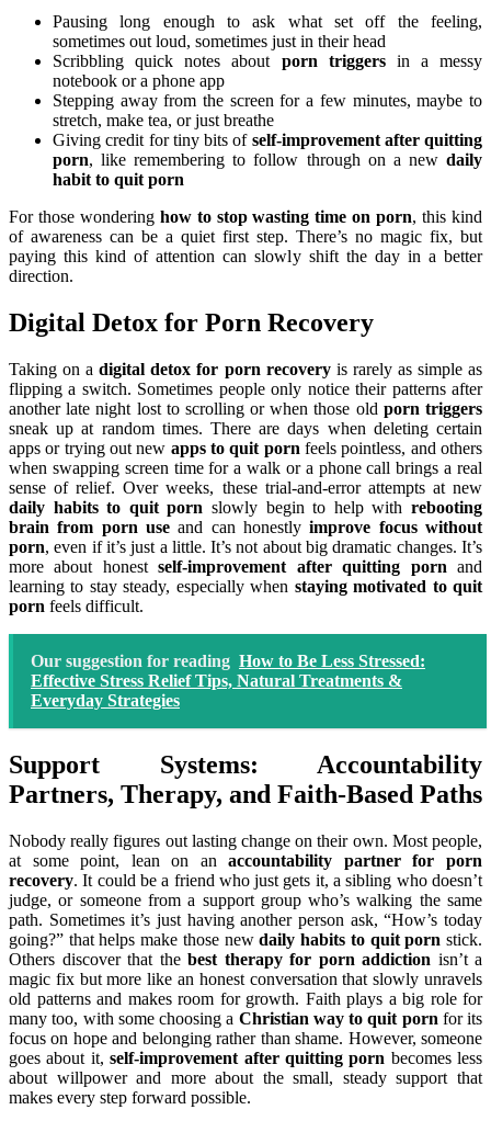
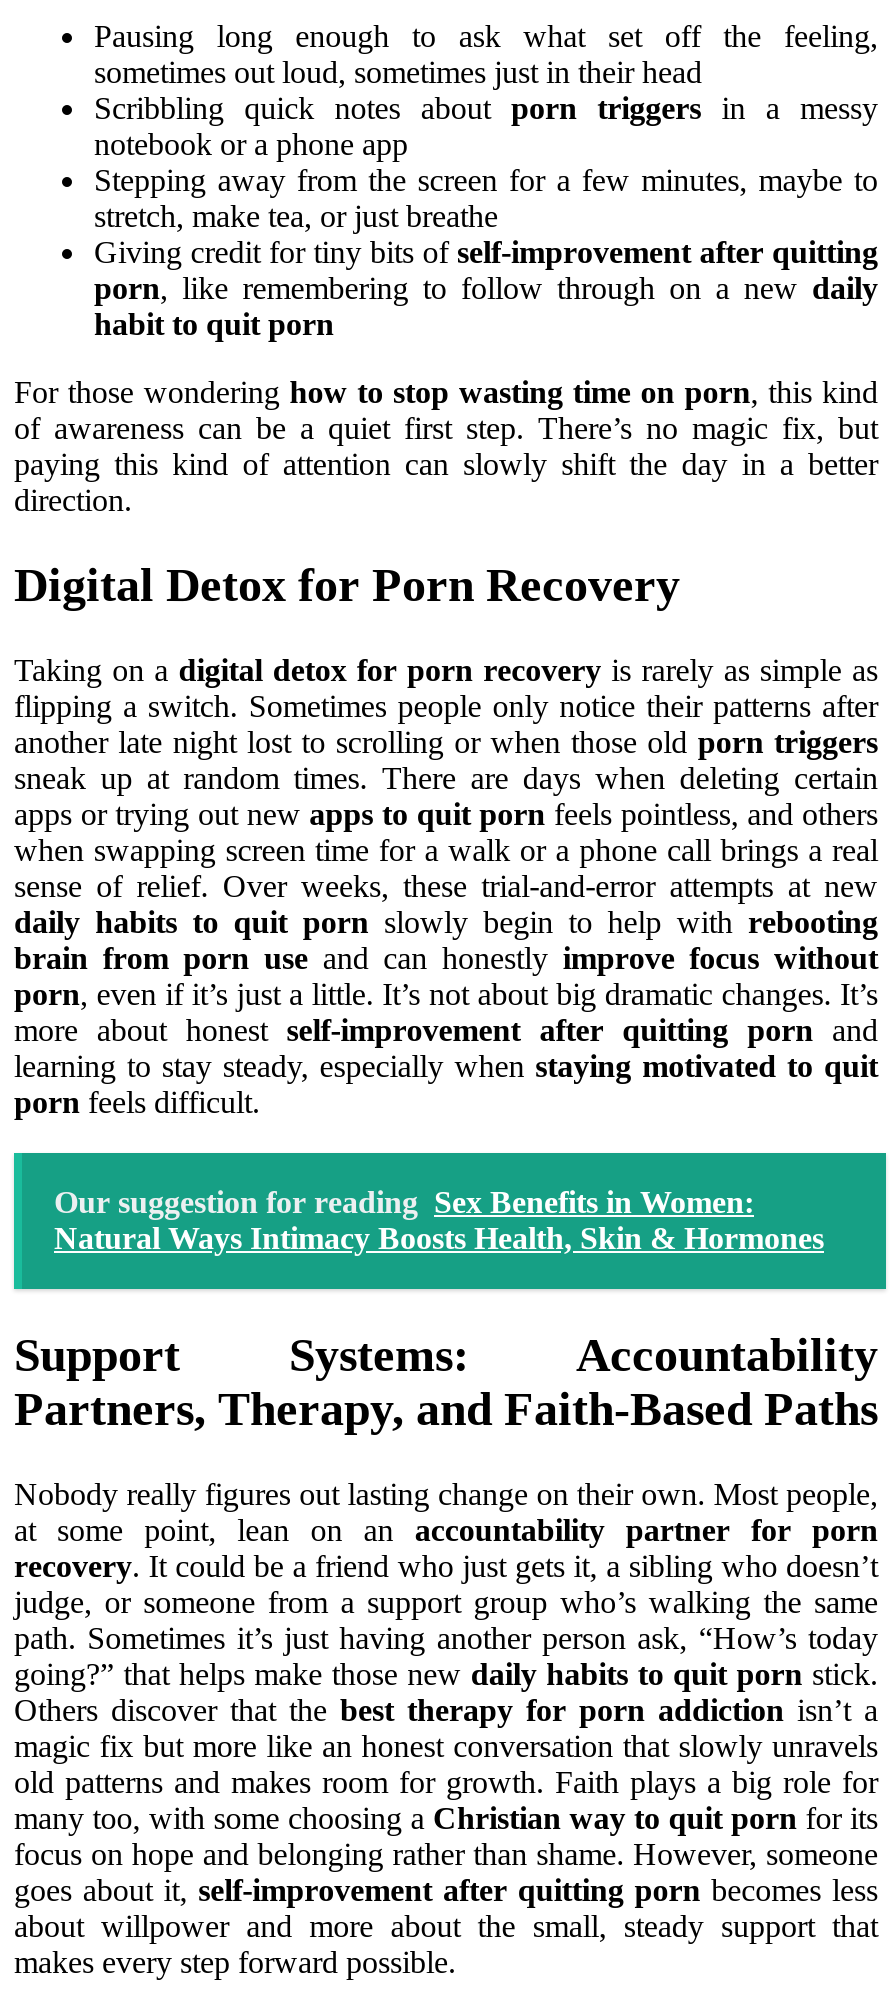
[31,651,425,709] Our suggestion for reading How to Be Less Stressed: | Effective Stress Relief Tips, Natural Treatments & | Everyday Strategies -> [54,1184,824,1254] Our suggestion for reading Sex Benefits in Women: | Natural Ways Intimacy Boosts Health, Skin & Hormones

